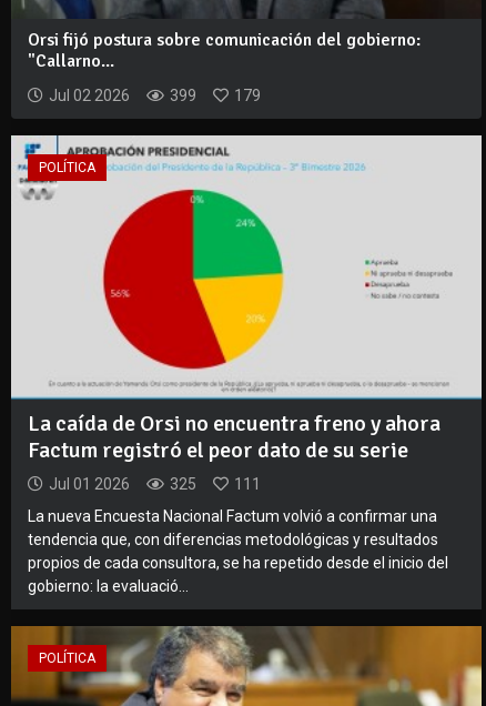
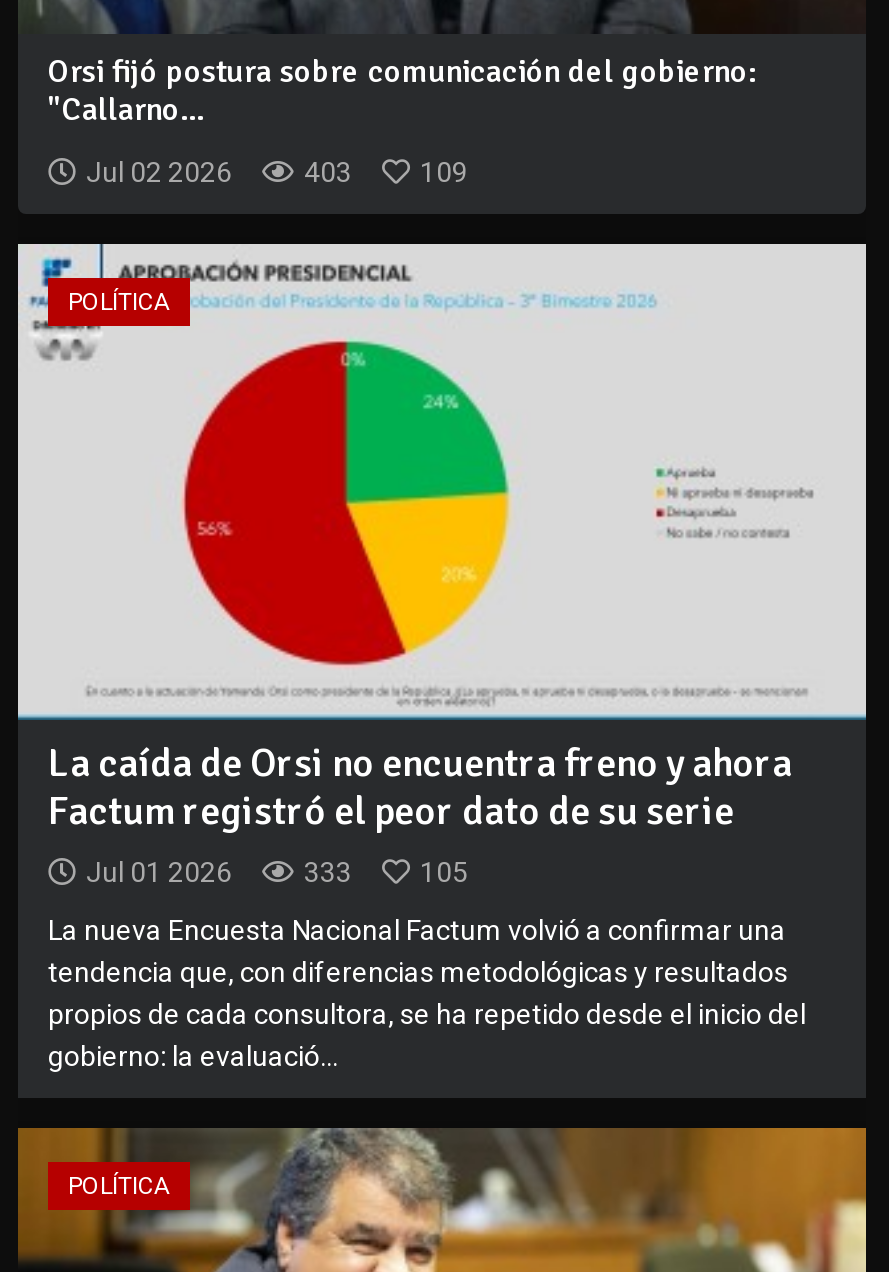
[170,86,196,104] 399 -> [304,155,352,187] 403
[234,86,261,104] 179 -> [420,155,468,187] 109
[170,475,196,493] 325 -> [304,856,352,888] 333
[234,475,261,493] 111 -> [420,856,468,888] 105

